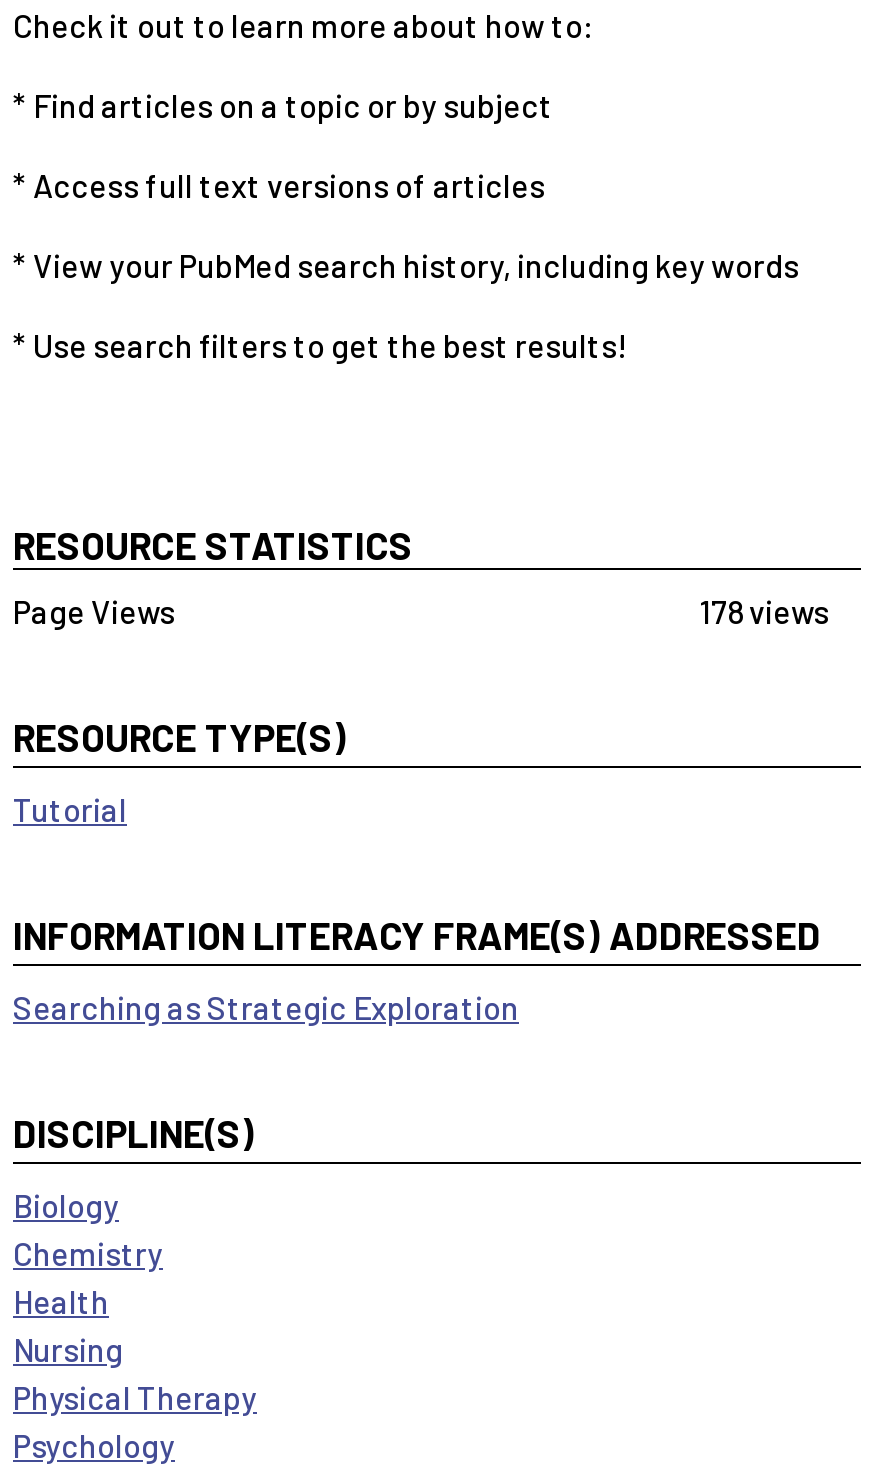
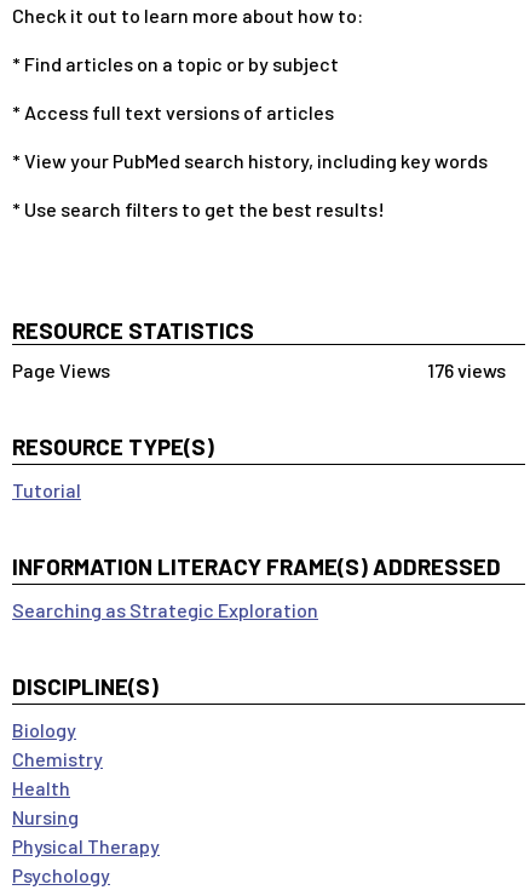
[699,592,829,630] 178 views -> [427,358,506,381] 176 views

